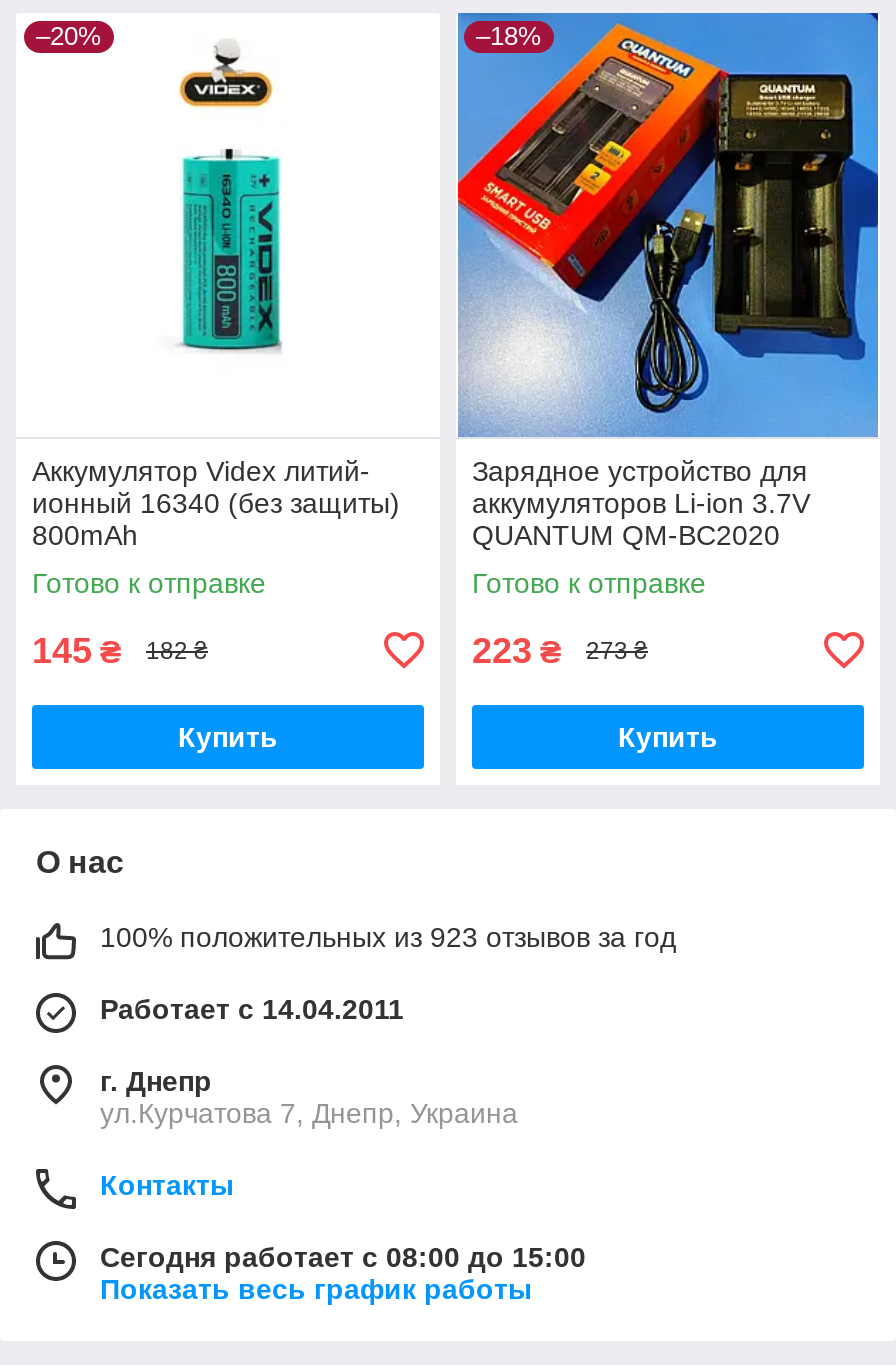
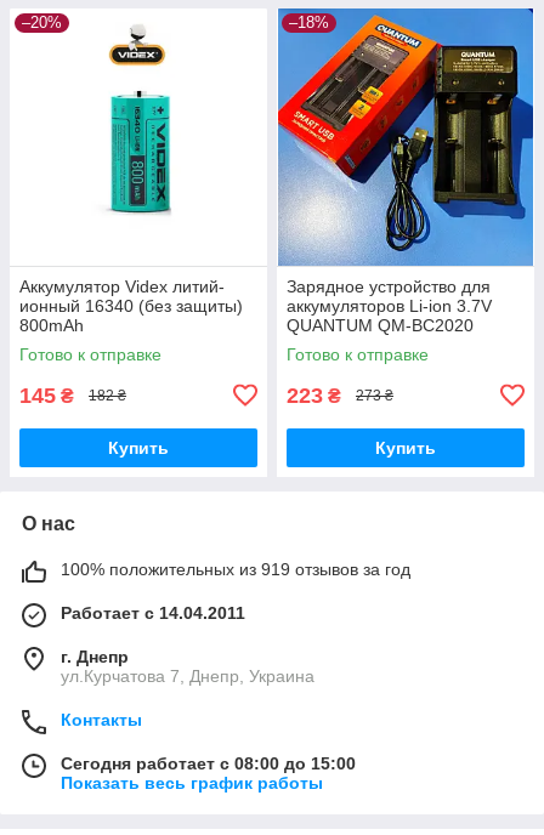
[100,921,676,953] 100% положительных из 923 отзывов за год -> [61,559,410,579] 100% положительных из 919 отзывов за год

